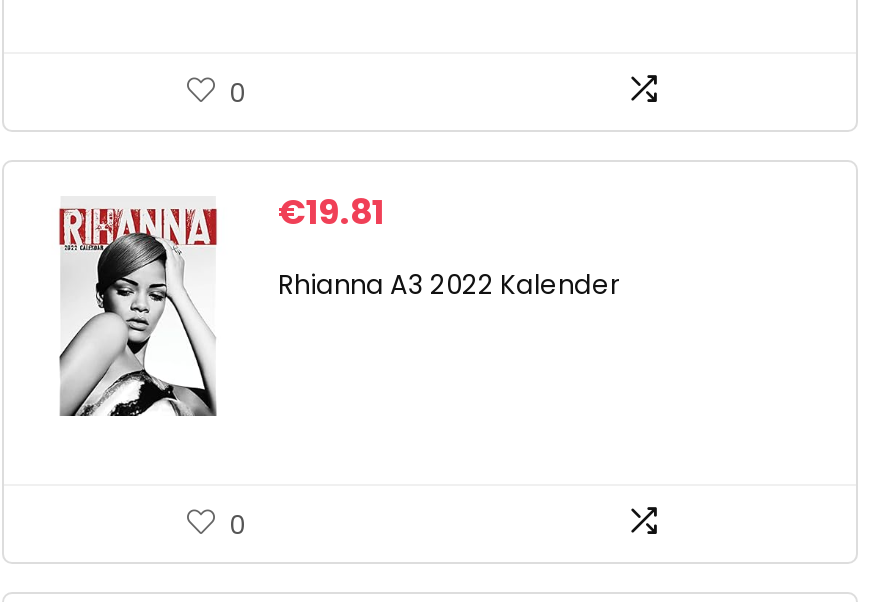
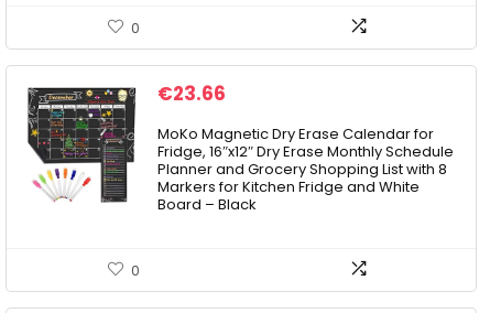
[42,187,384,418] [image] | €19.81 -> [26,80,226,206] [image] | €23.66
[278,265,620,303] Rhianna A3 2022 Kalender -> [157,123,454,214] MoKo Magnetic Dry Erase Calendar for | Fridge, 16″x12″ Dry Erase Monthly Schedule | Planner and Grocery Shopping List with 8 | Markers for Kitchen Fridge and White | Board – Black

